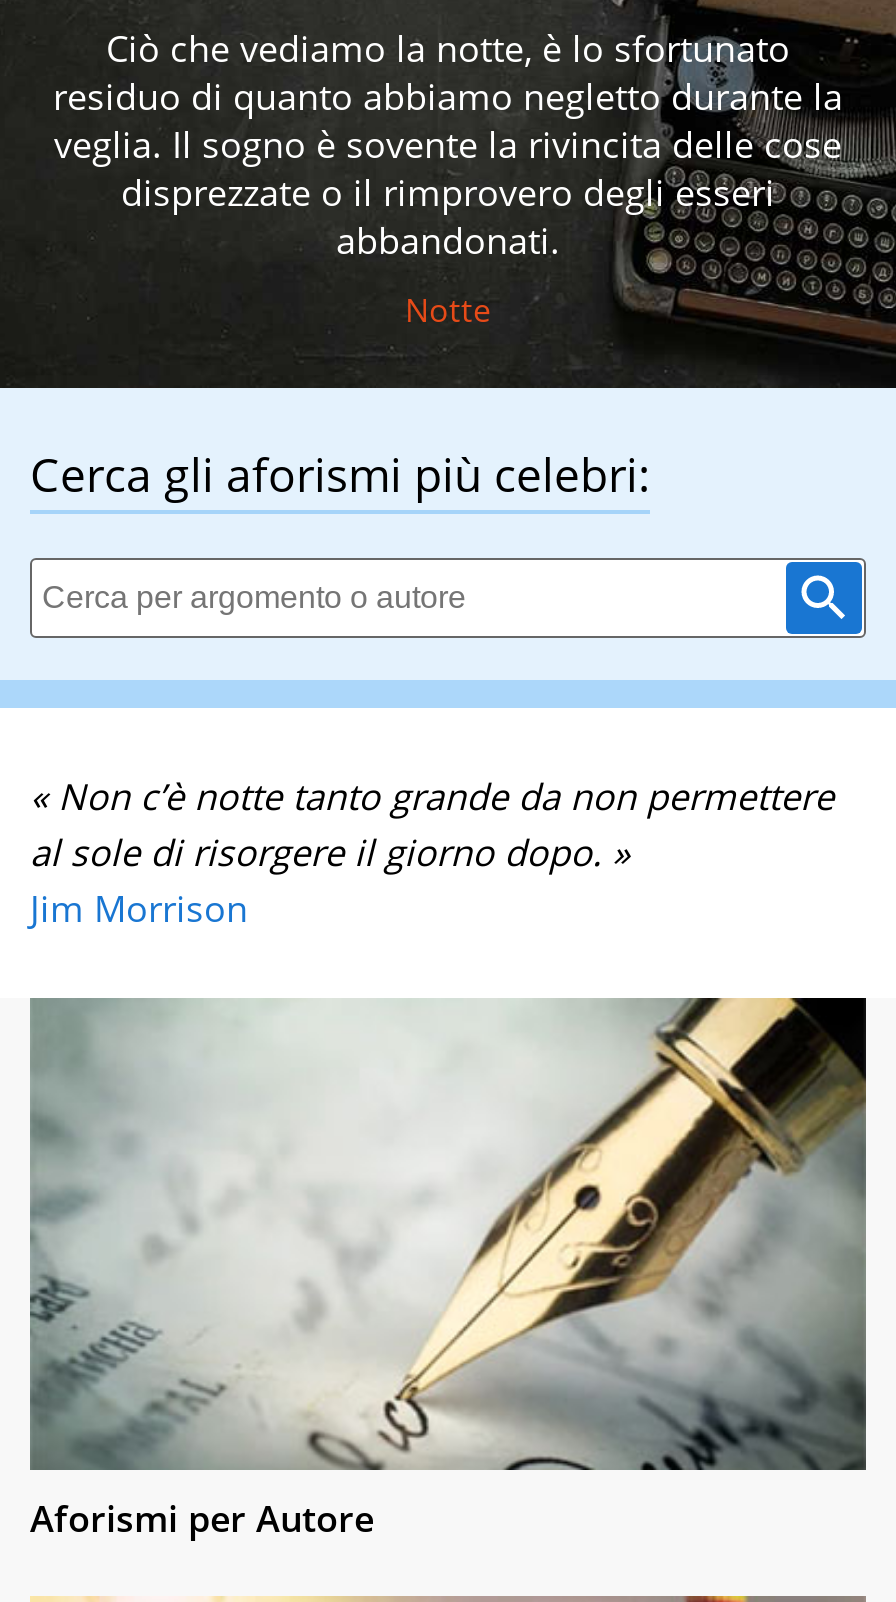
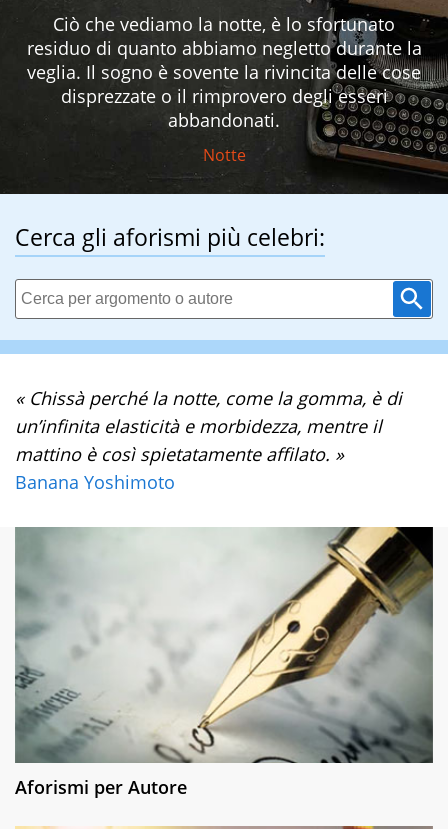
[30,773,834,933] « Non c’è notte tanto grande da non permettere | al sole di risorgere il giorno dopo. » | Jim Morrison -> [15,386,402,494] « Chissà perché la notte, come la gomma, è di | un’infinita elasticità e morbidezza, mentre il | mattino è così spietatamente affilato. » | Banana Yoshimoto

